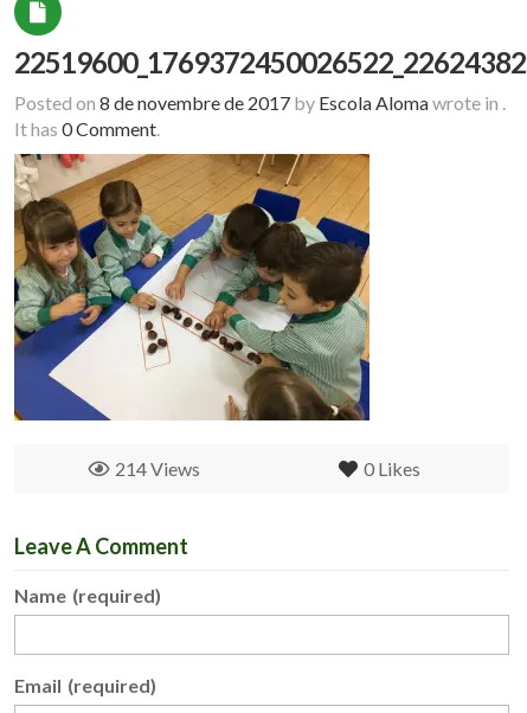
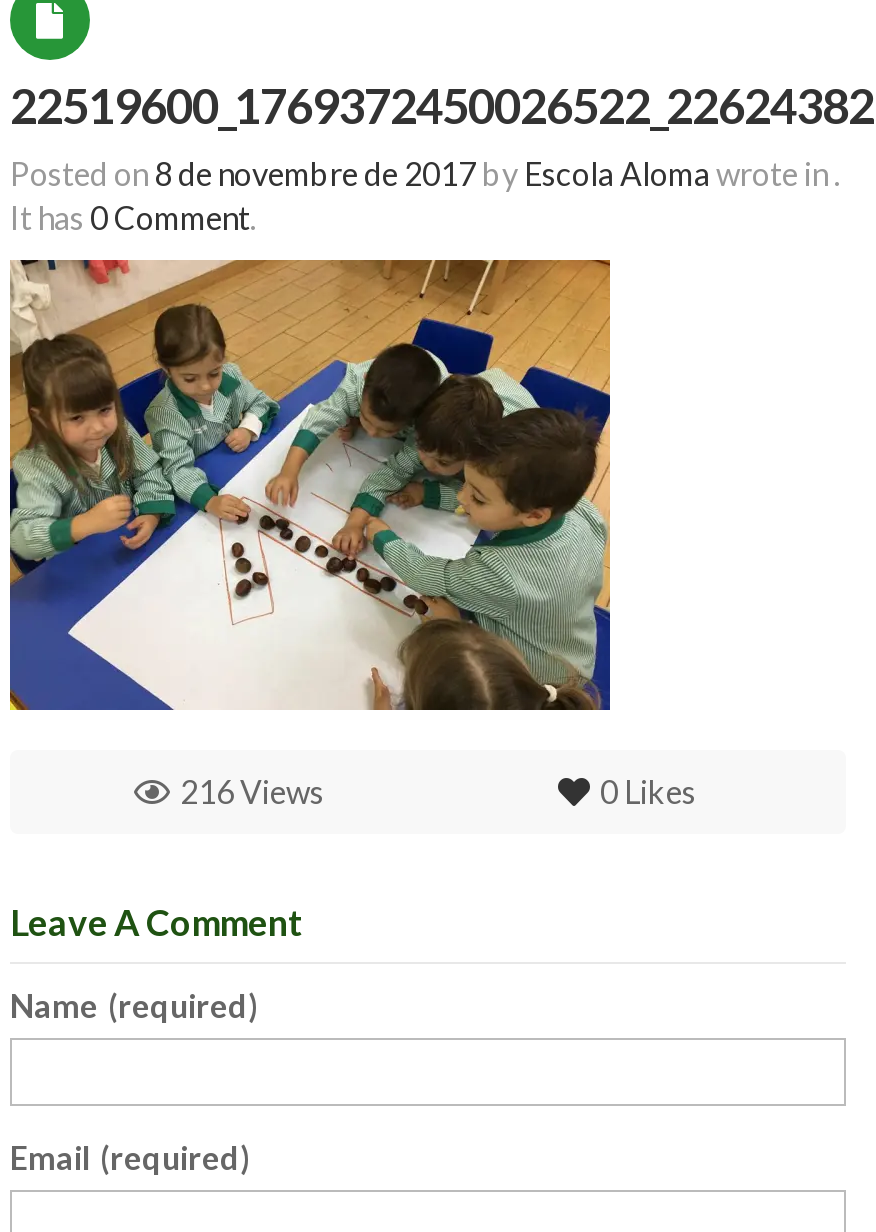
[115,457,200,480] 214 Views -> [180,772,324,810] 216 Views

